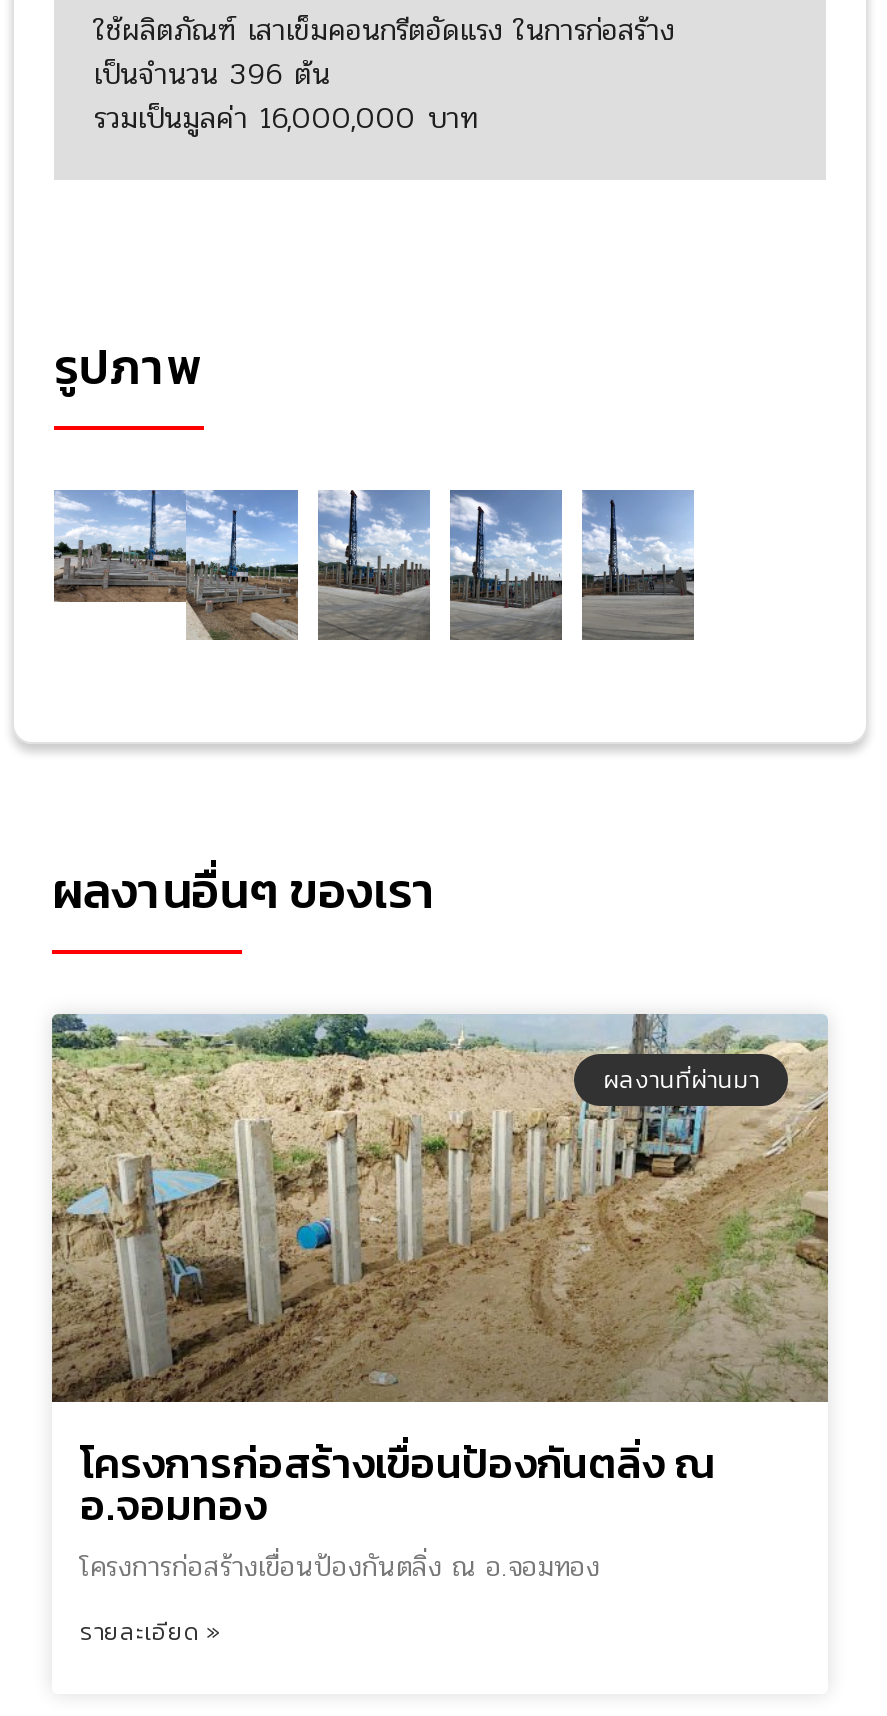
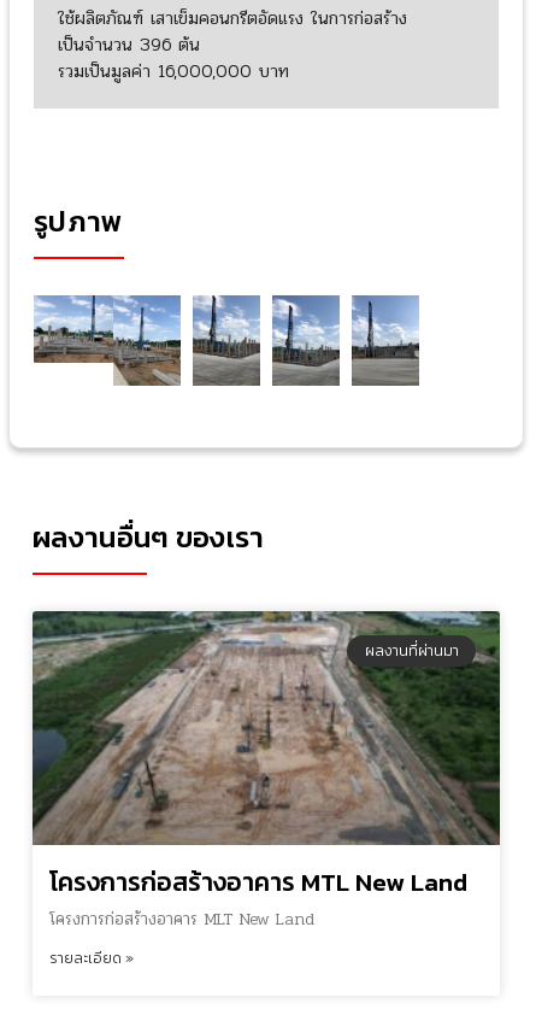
[50,1014,830,1588] [image] | โครงการก่อสร้างเขื่อนป้องกันตลิ่ง ณ | อ.จอมทอง | โครงการก่อสร้างเขื่อนป้องกันตลิ่ง ณ อ.จอมทอง -> [31,610,501,932] [image] | โครงการก่อสร้างอาคาร MTL New Land | โครงการก่อสร้างอาคาร MLT New Land

